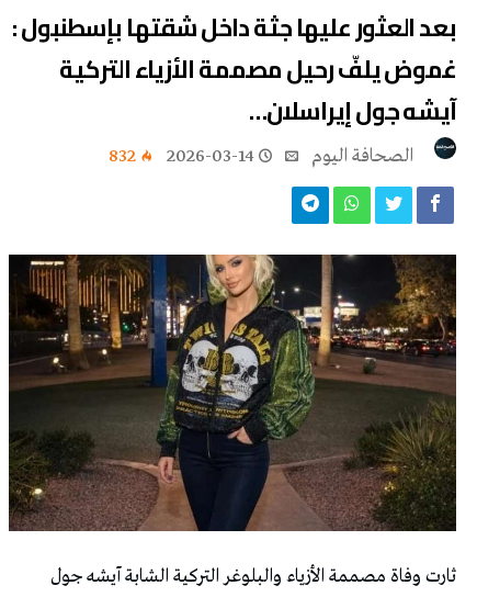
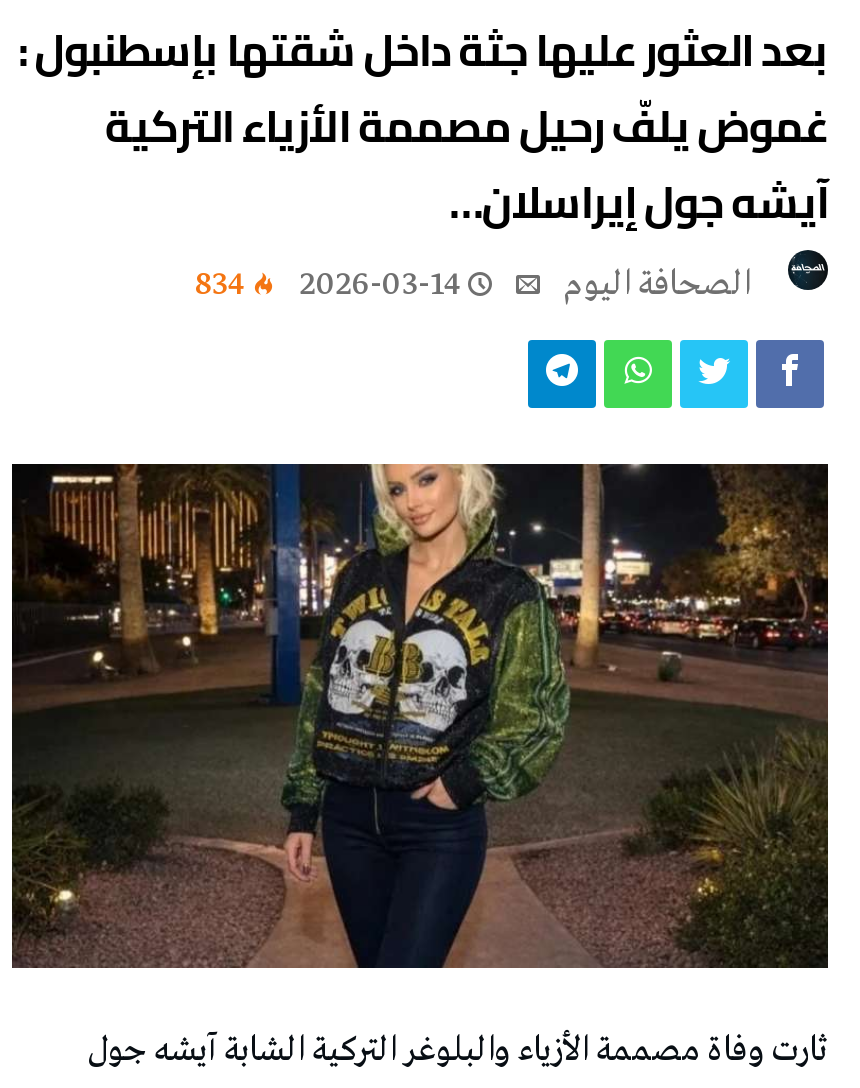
[109,145,254,168] 832 2026-03-14 -> [194,264,460,306] 834 2026-03-14

